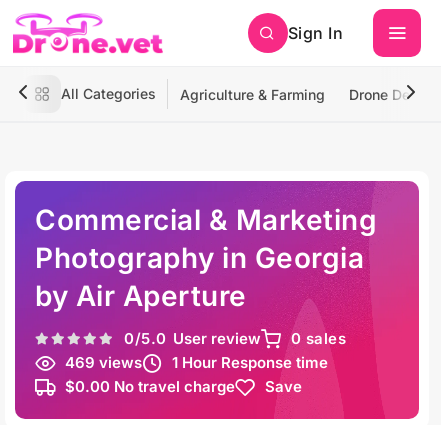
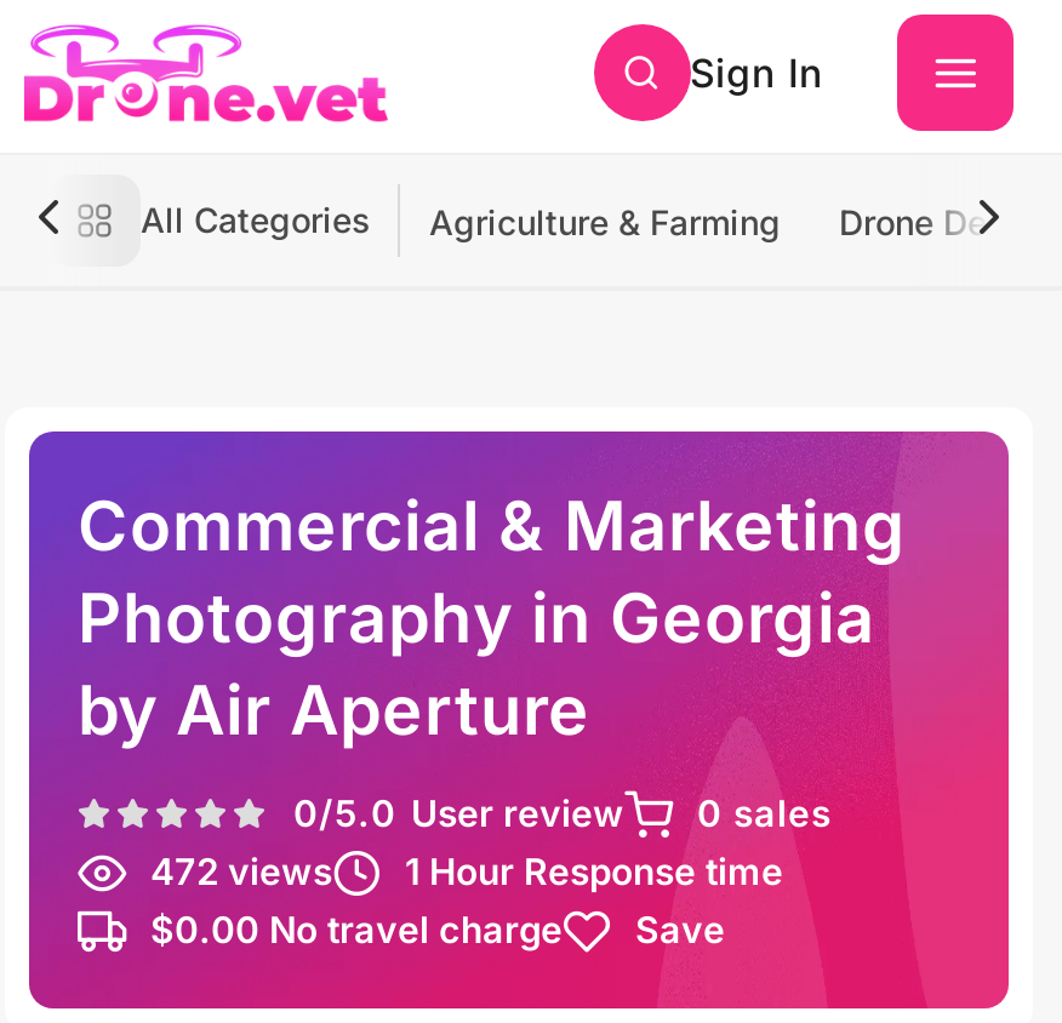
[65,353,328,372] 469 views 1 Hour Response time -> [150,848,783,895] 472 views 1 Hour Response time

